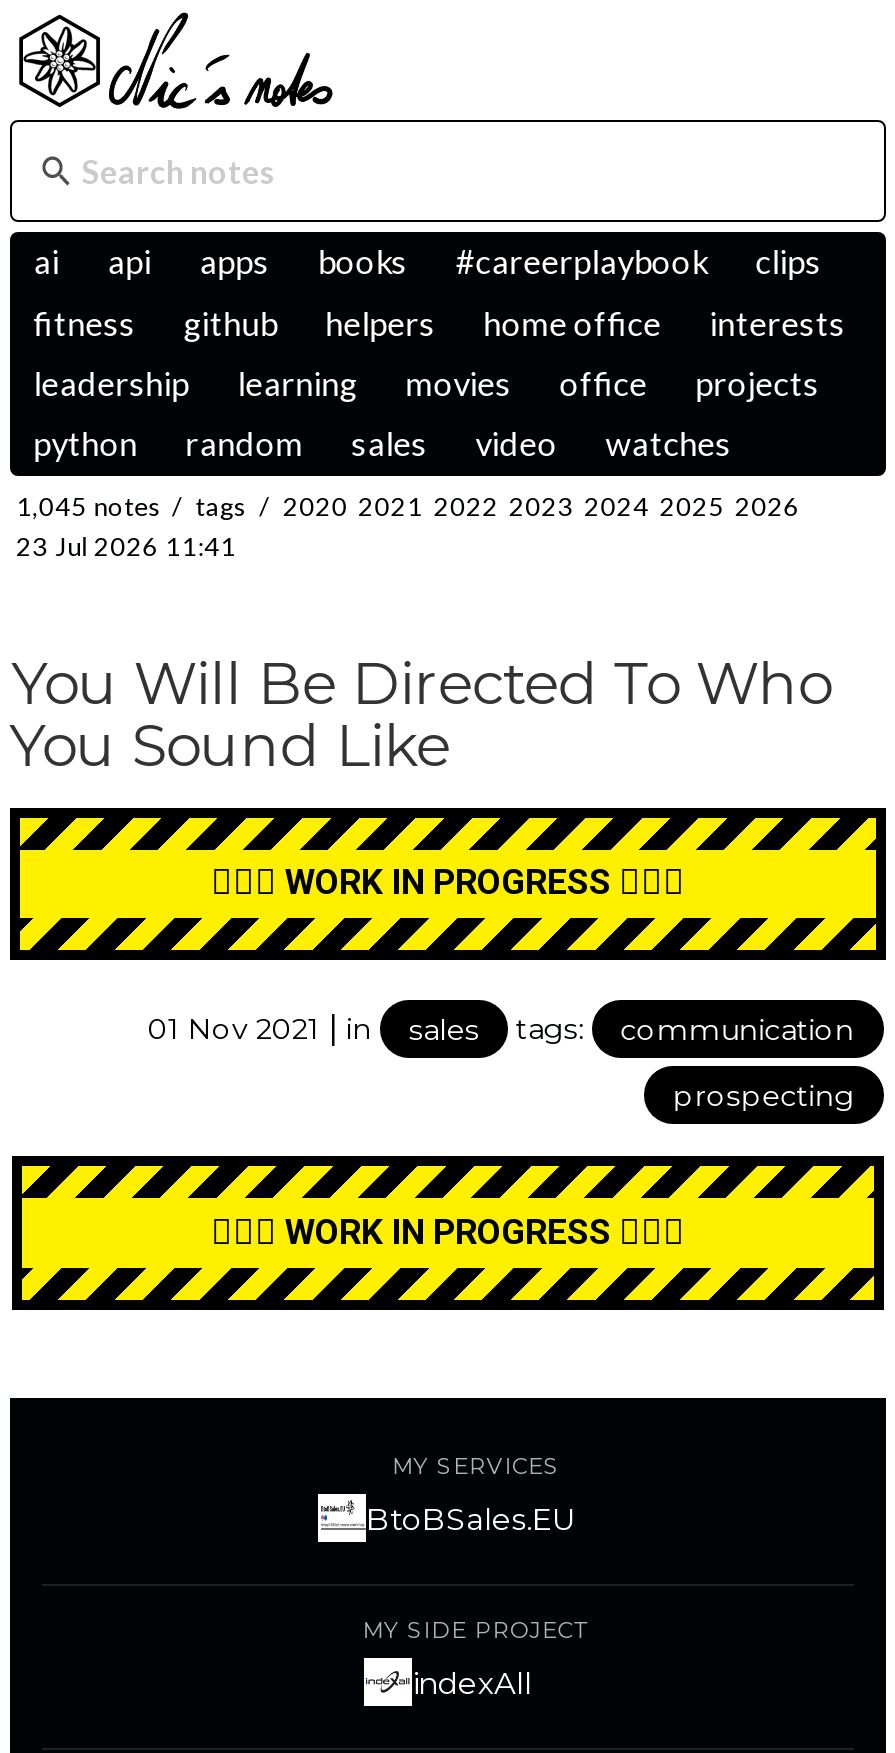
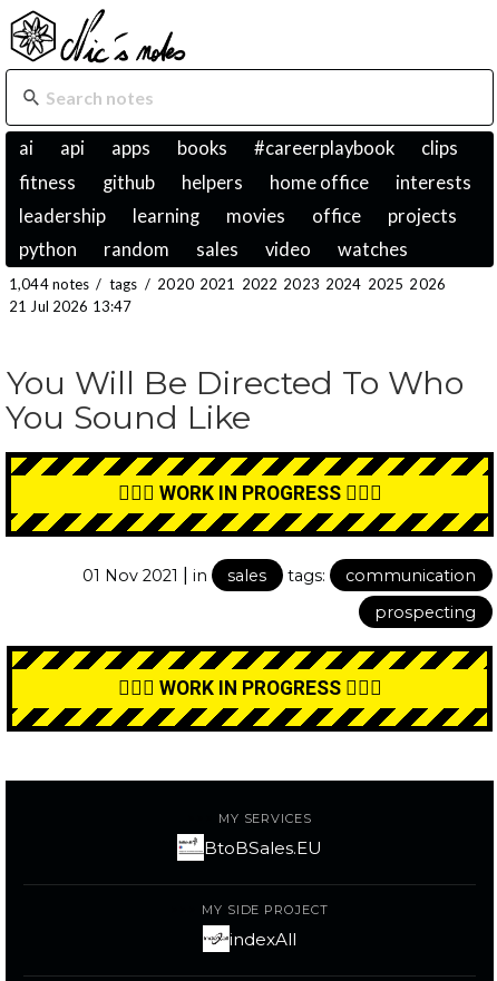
[16,490,800,522] 1,045 notes / tags / 2020 2021 2022 2023 2024 2025 2026 -> [9,275,446,293] 1,044 notes / tags / 2020 2021 2022 2023 2024 2025 2026
[16,530,236,562] 23 Jul 2026 11:41 -> [9,298,132,315] 21 Jul 2026 13:47

